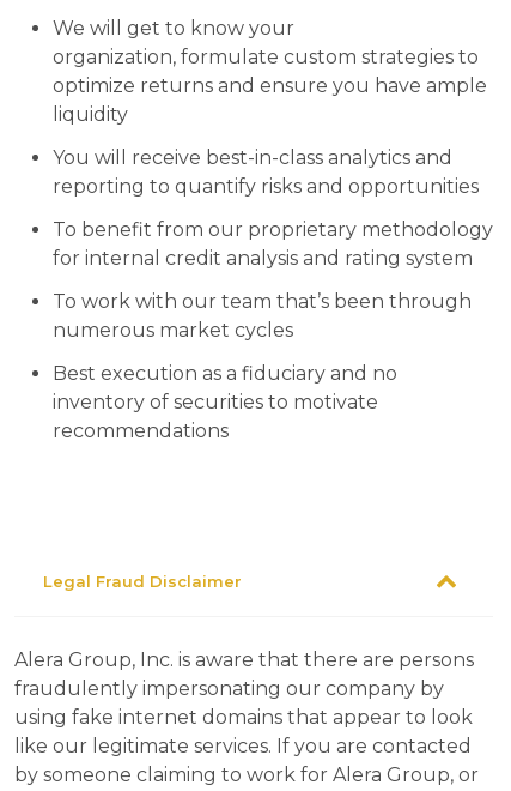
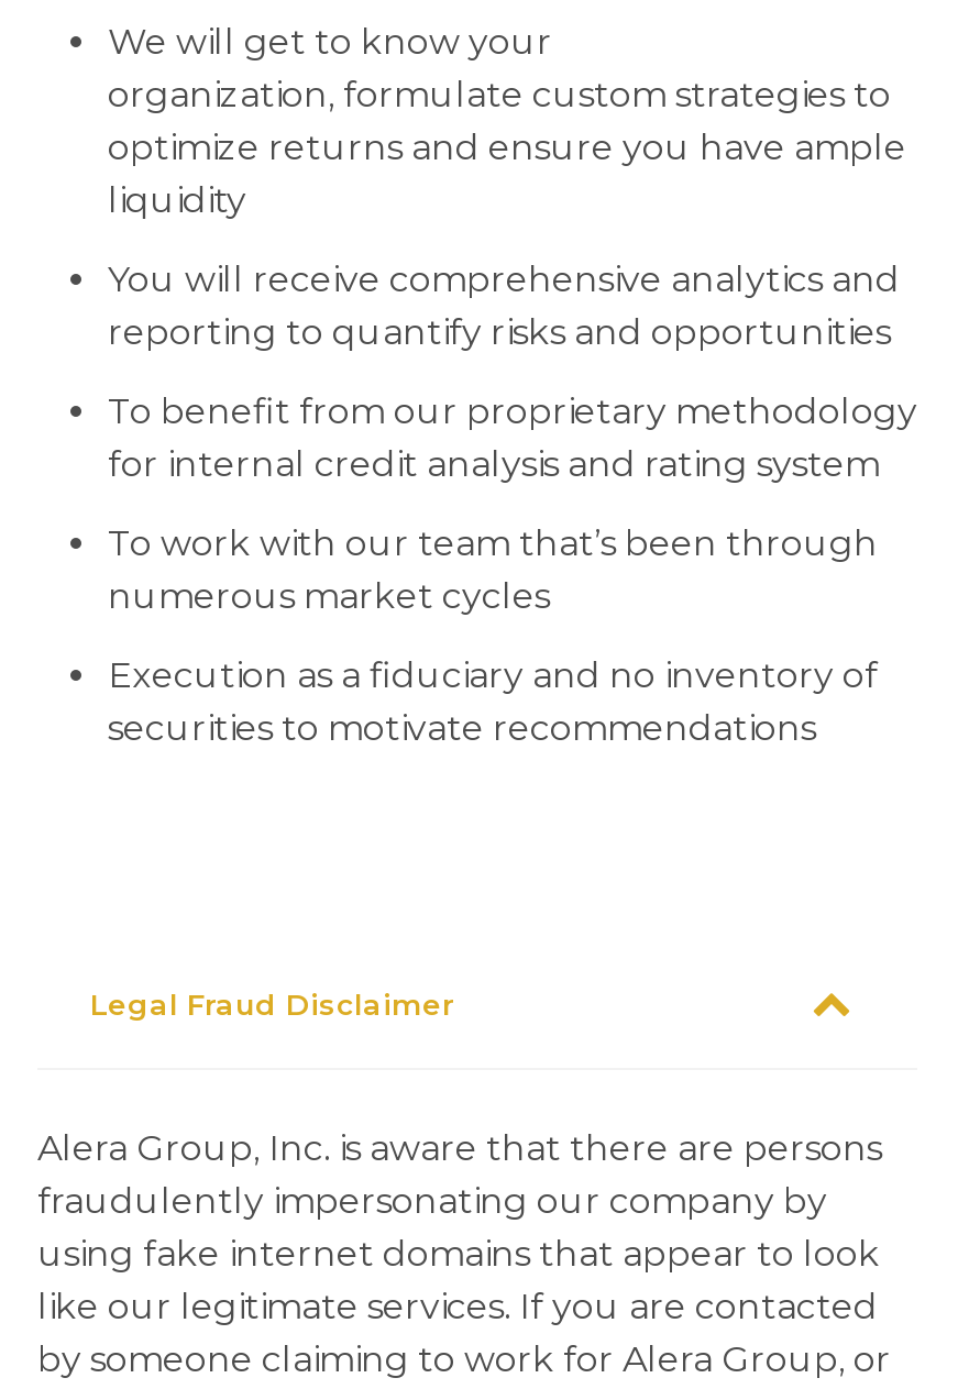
[53,146,452,169] You will receive best-in-class analytics and -> [108,258,900,300] You will receive comprehensive analytics and
[53,362,397,442] Best execution as a fiduciary and no | inventory of securities to motivate | recommendations -> [108,654,878,749] Execution as a fiduciary and no inventory of | securities to motivate recommendations

